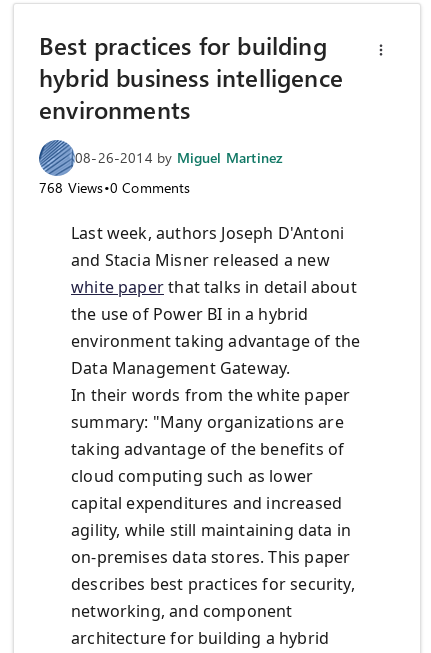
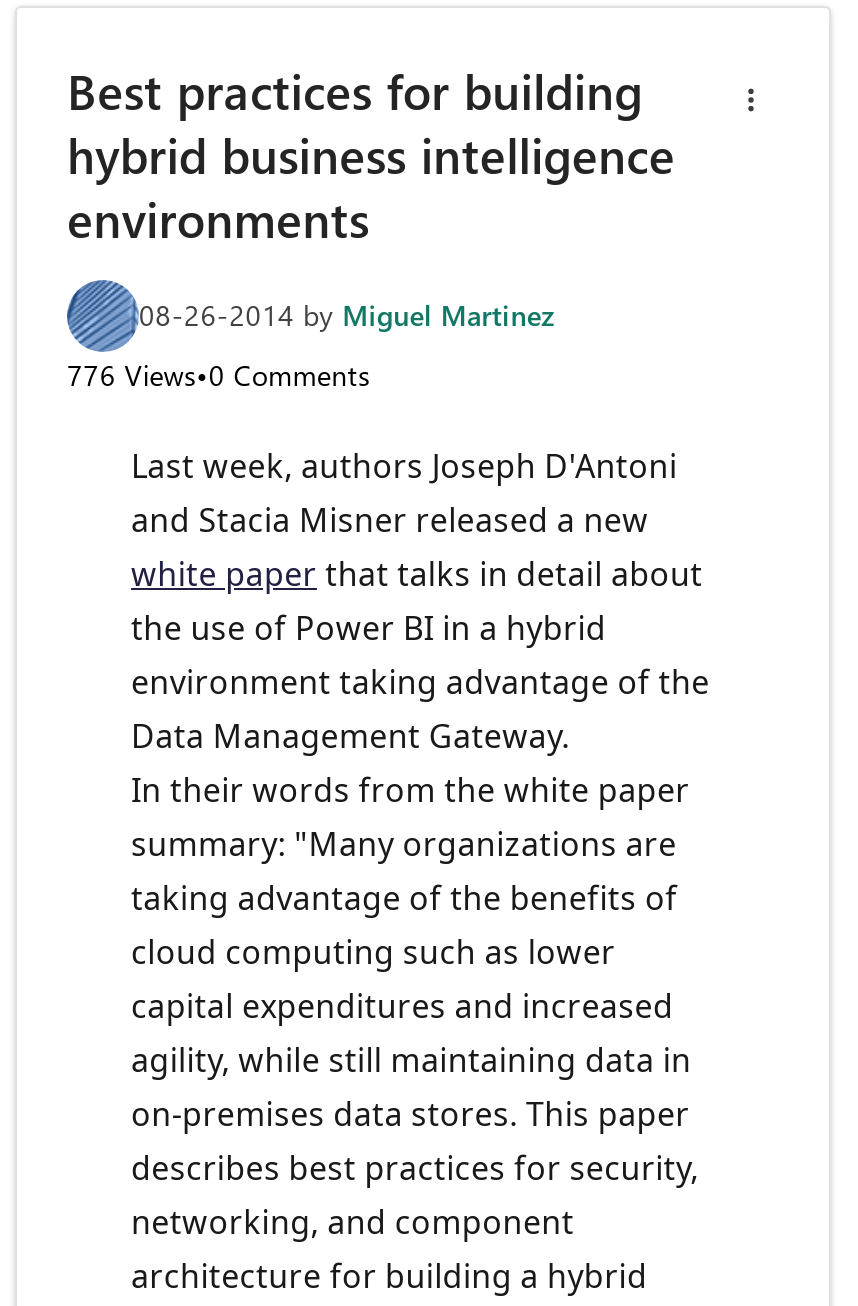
[39,178,191,197] 768 Views•0 Comments -> [67,357,370,395] 776 Views•0 Comments

